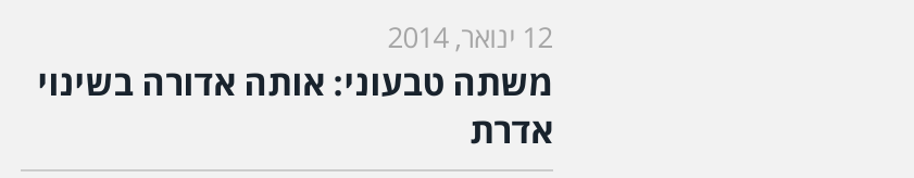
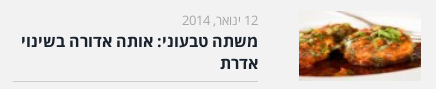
none -> [298,12,422,79] [image]

